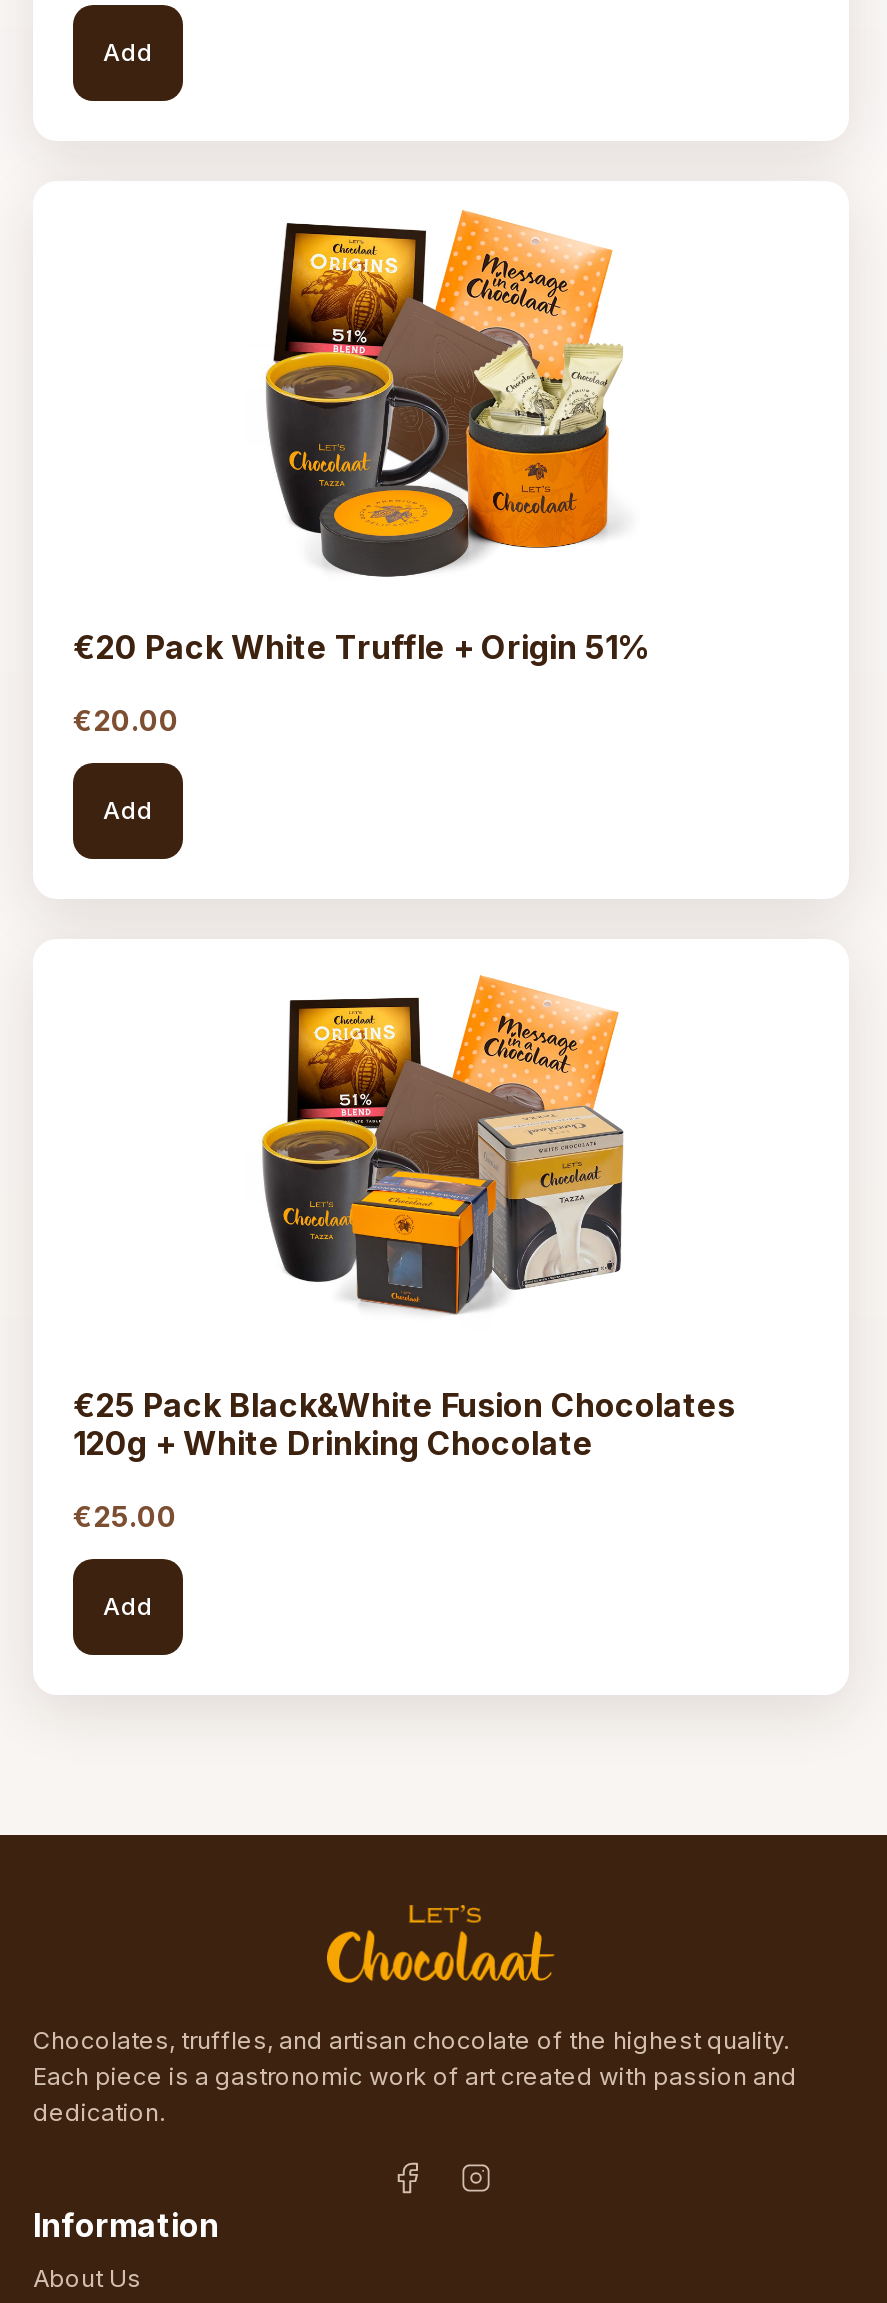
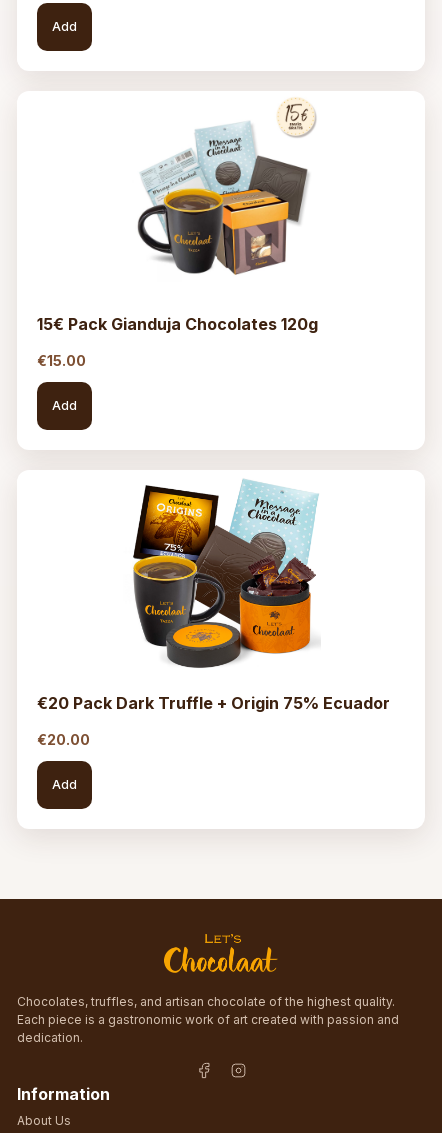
[73,197,649,668] [image] | €20 Pack White Truffle + Origin 51% -> [37,97,318,334] [image] | 15€ Pack Gianduja Chocolates 120g
[73,704,179,738] €20.00 -> [37,352,86,369] €15.00
[73,975,735,1464] [image] | €25 Pack Black&White Fusion Chocolates | 120g + White Drinking Chocolate -> [37,479,390,713] [image] | €20 Pack Dark Truffle + Origin 75% Ecuador
[73,1500,177,1534] €25.00 -> [37,731,90,748] €20.00

